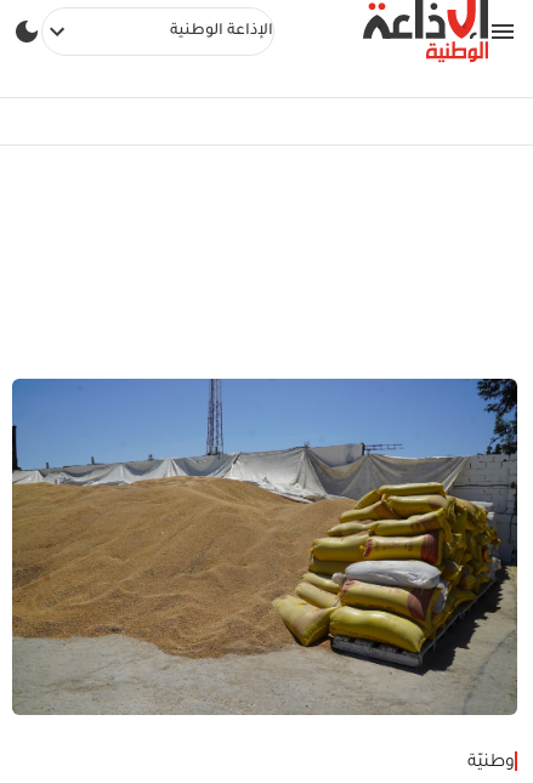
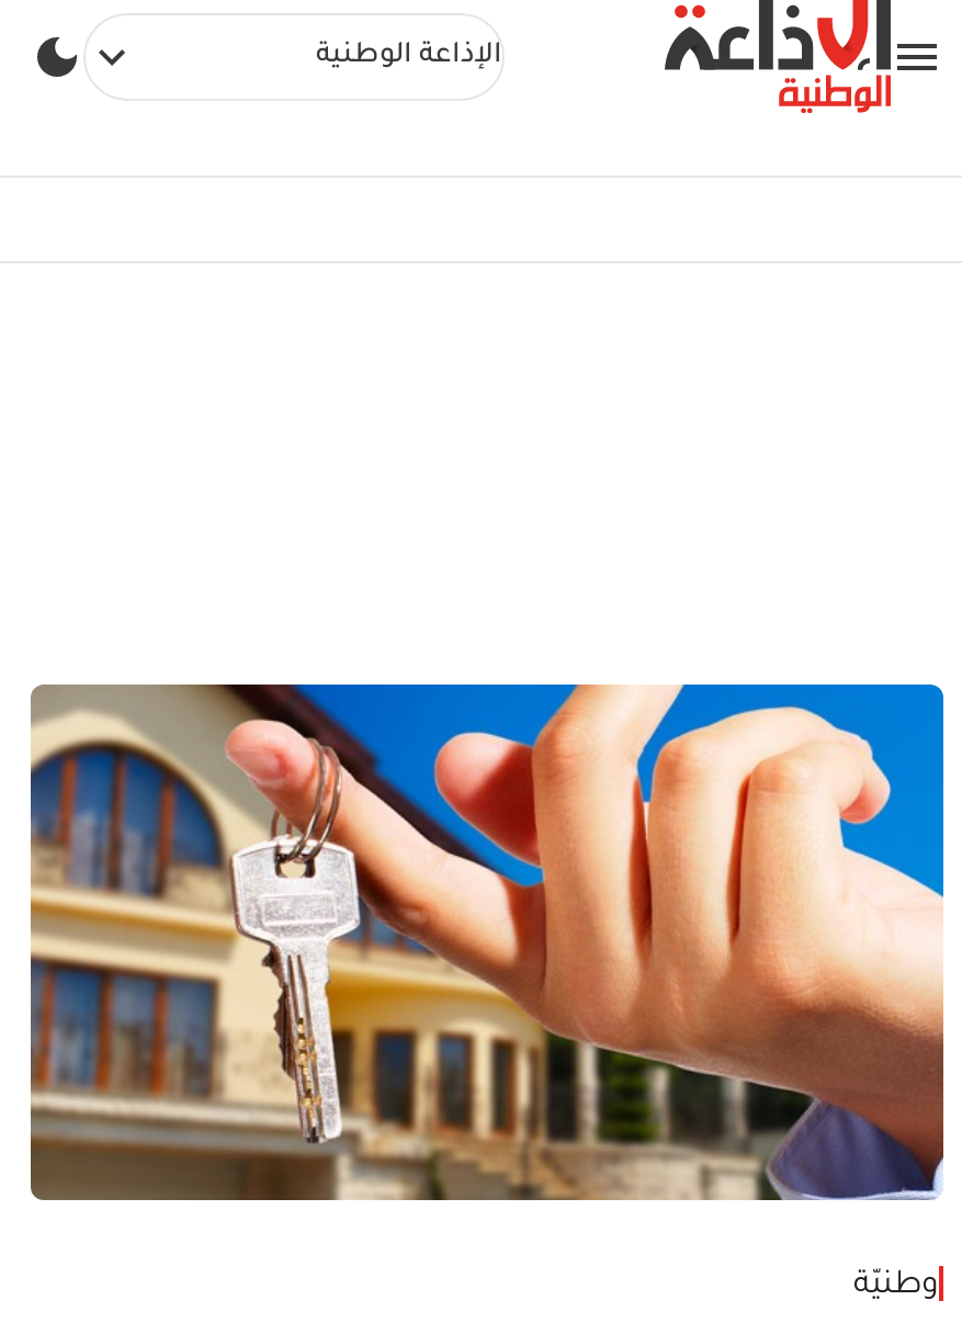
[11,378,518,715] [image] -> [31,682,946,1200] [image]

